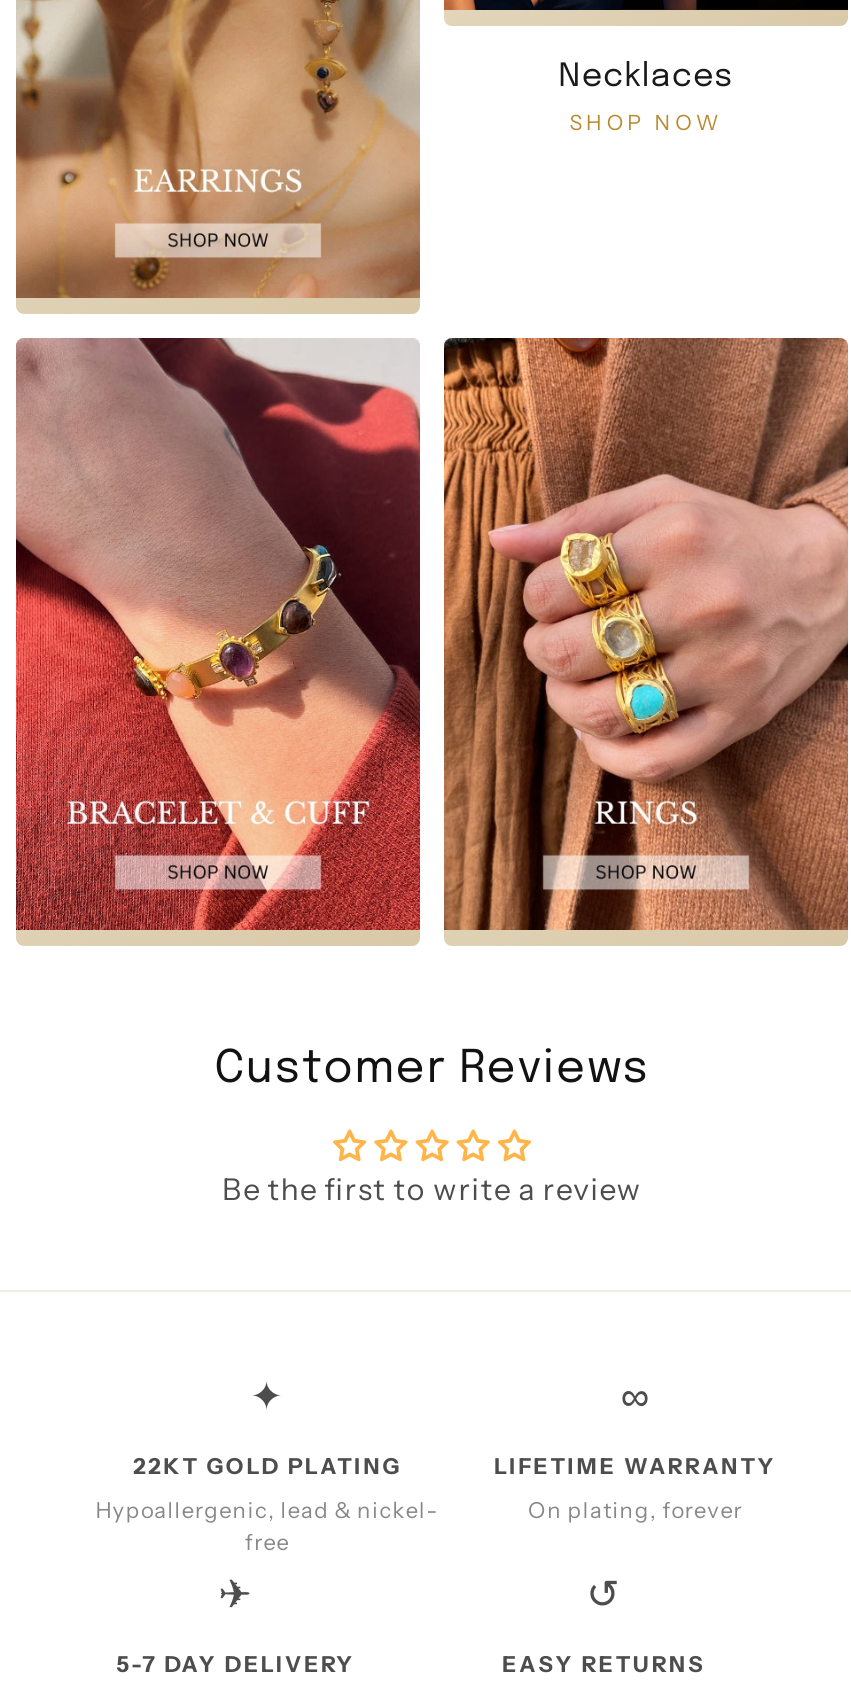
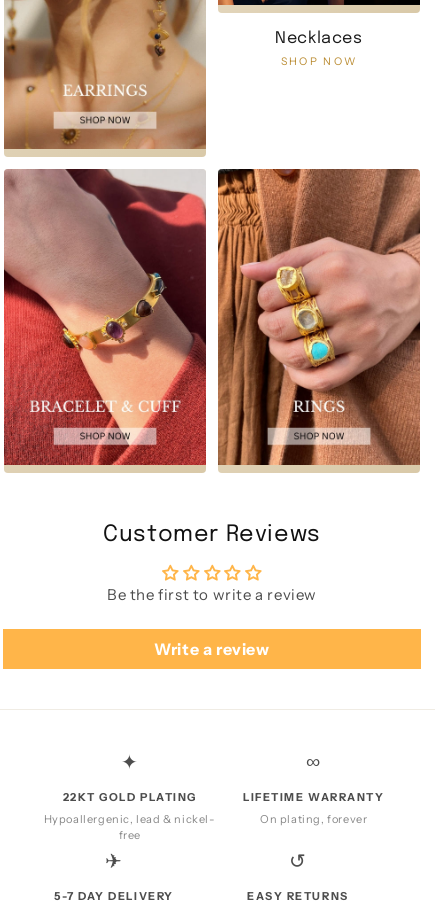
none -> [154,639,270,659] Write a review

